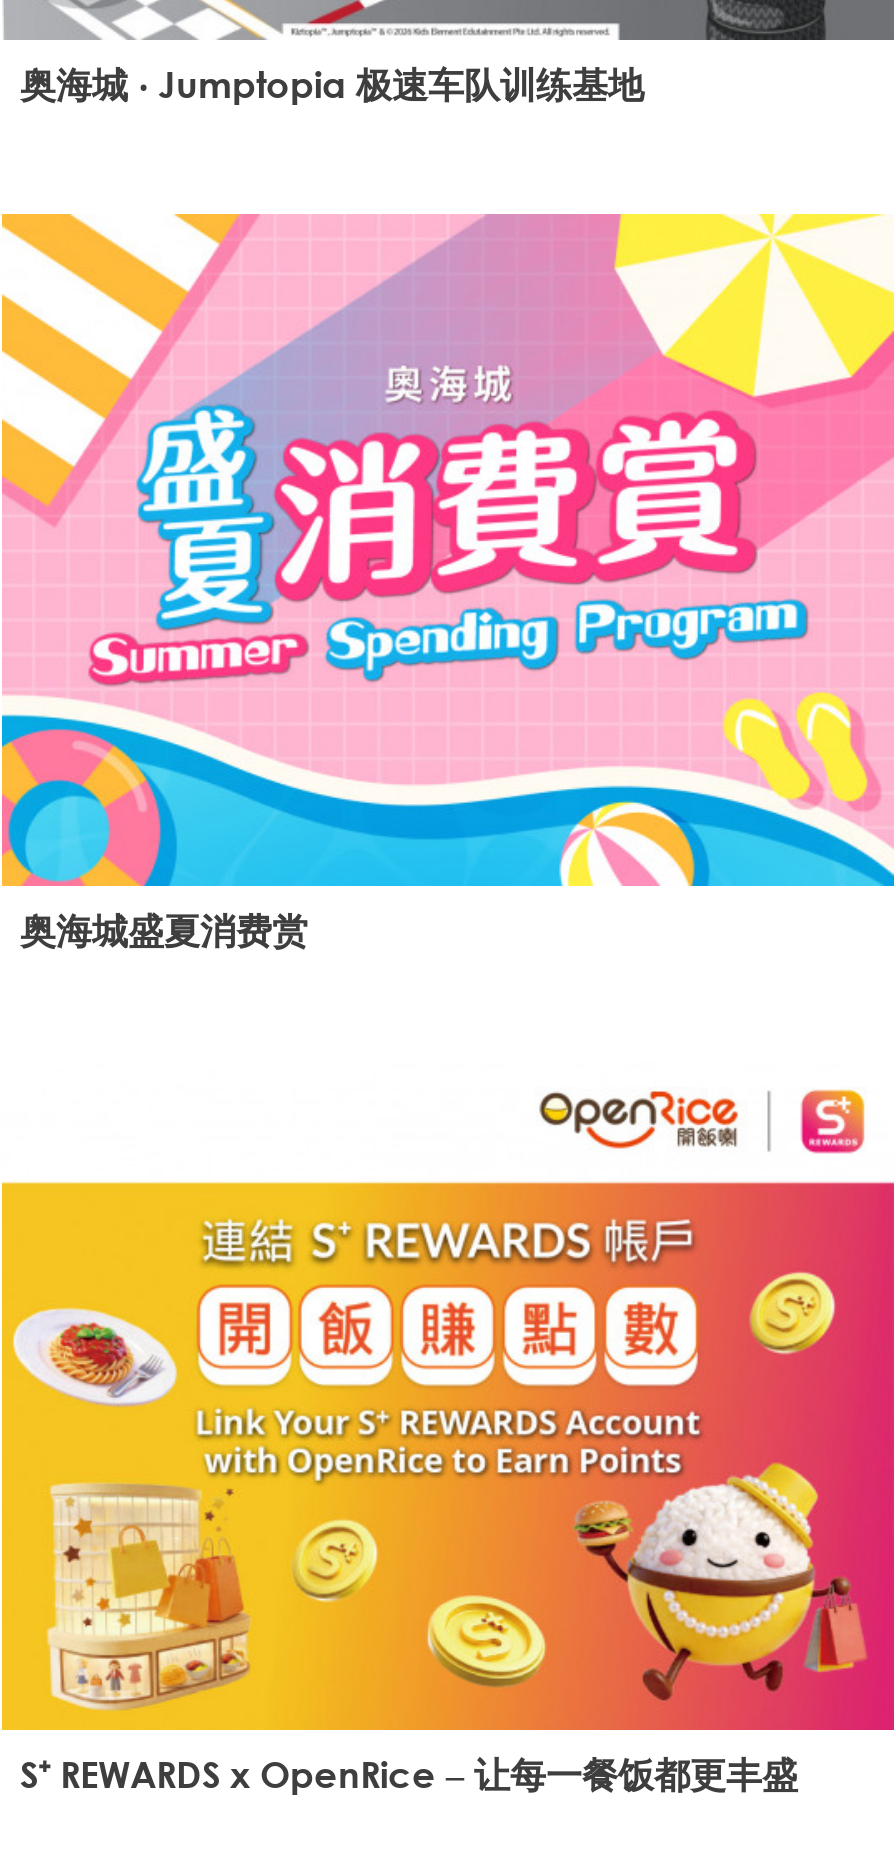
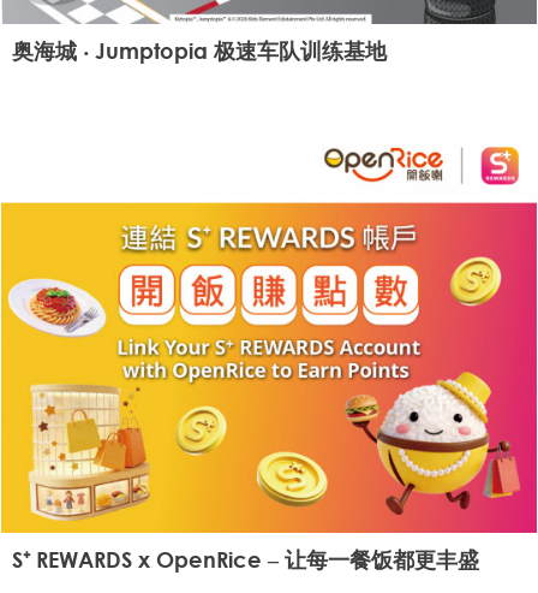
[6,212,890,951] [image] | 奥海城盛夏消费赏 -> none

